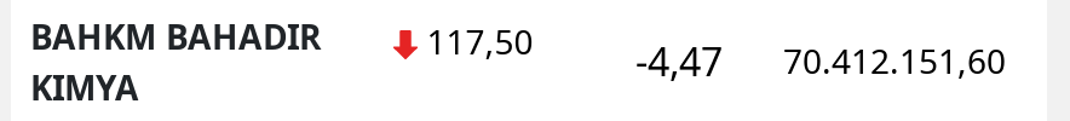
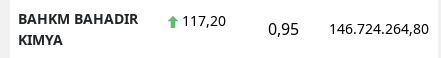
[427,18,533,64] 117,50 -> [182,11,226,30] 117,20
[635,35,723,88] -4,47 -> [268,18,299,40] 0,95
[783,38,1006,83] 70.412.151,60 -> [329,19,429,38] 146.724.264,80

